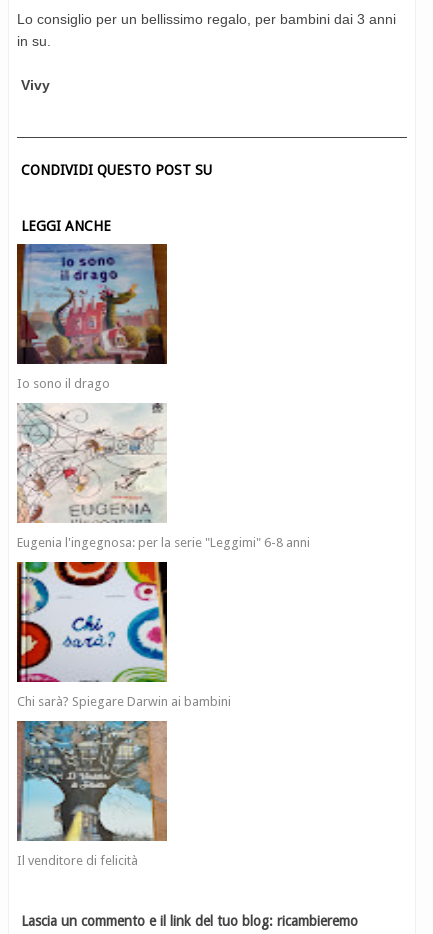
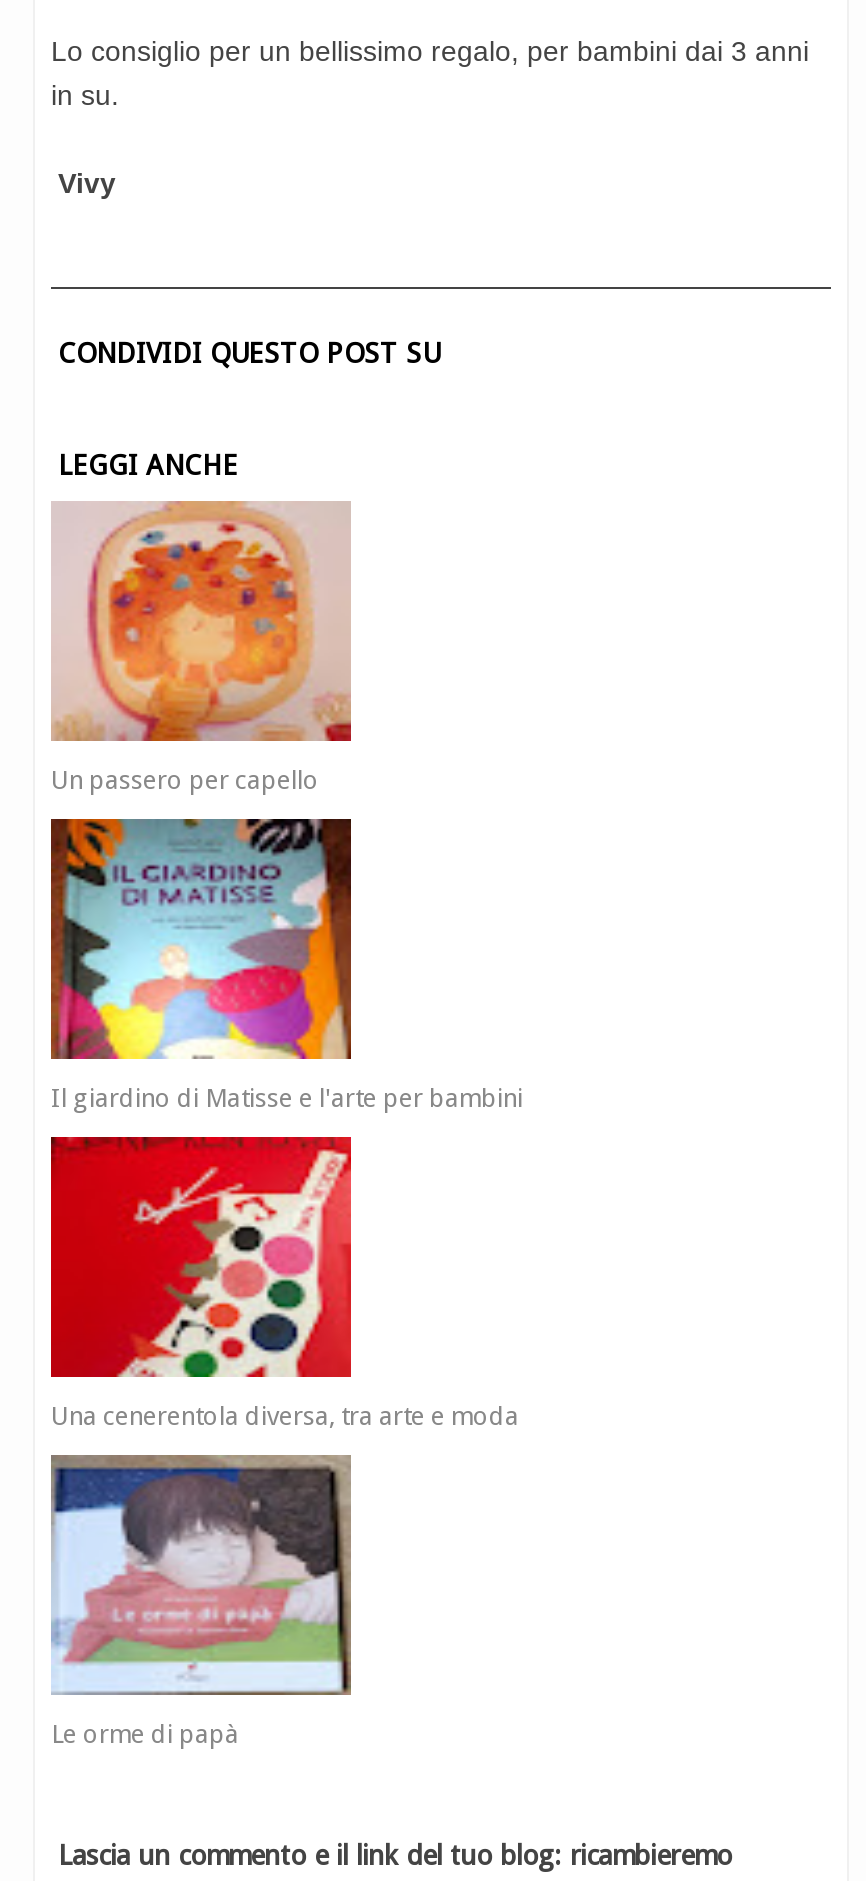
[16,243,168,391] [image] | Io sono il drago -> [51,499,351,795] [image] | Un passero per capello
[16,402,310,550] [image] | Eugenia l'ingegnosa: per la serie "Leggimi" 6-8 anni -> [49,817,523,1113] [image] | Il giardino di Matisse e l'arte per bambini
[16,561,231,709] [image] | Chi sarà? Spiegare Darwin ai bambini -> [49,1135,519,1431] [image] | Una cenerentola diversa, tra arte e moda
[16,720,167,868] [image] | Il venditore di felicità -> [51,1455,351,1749] [image] | Le orme di papà

